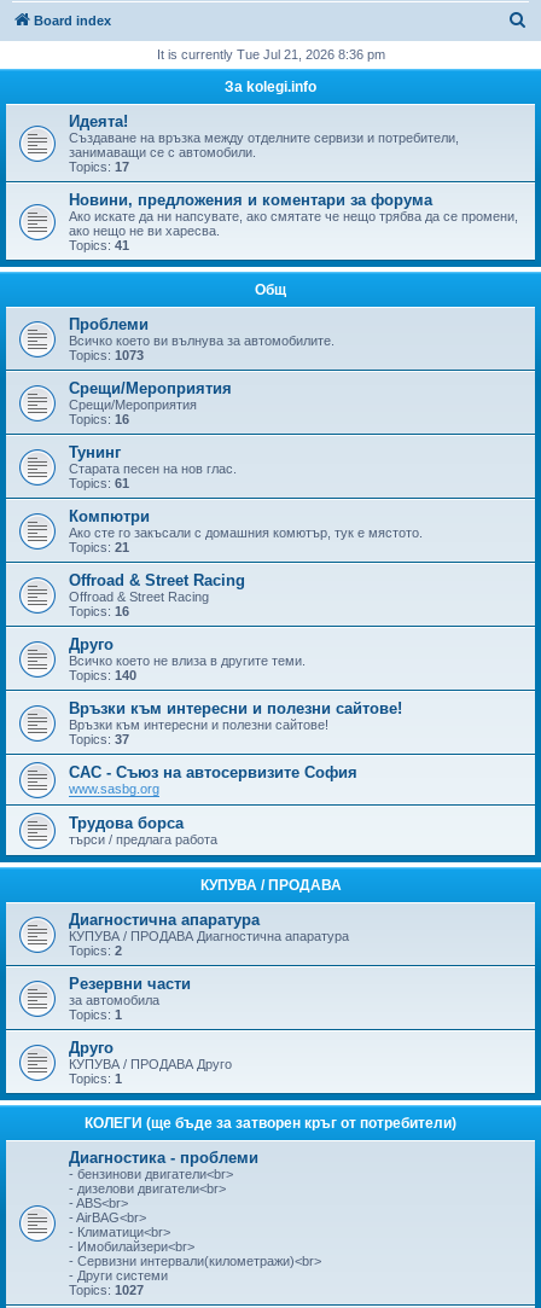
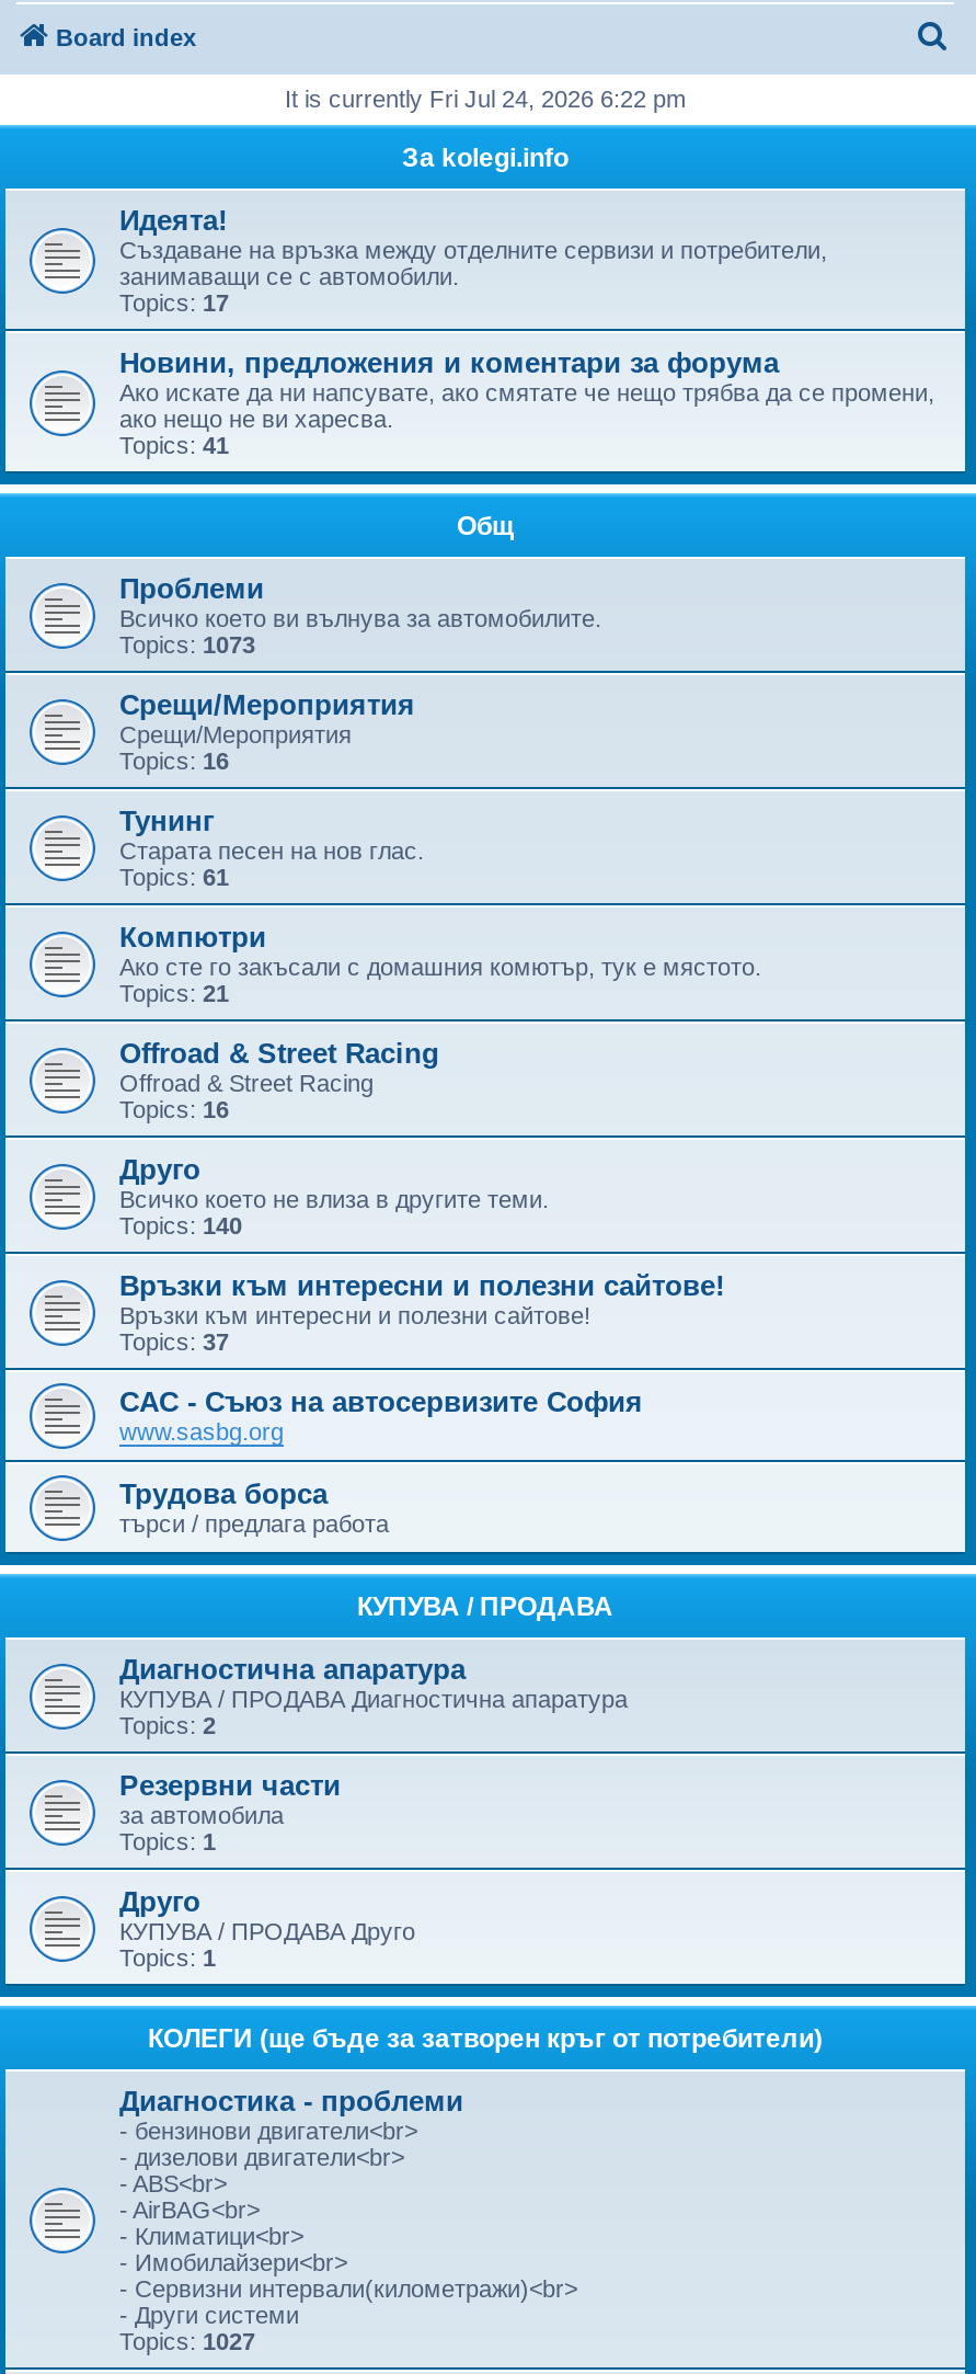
[156,47,385,62] It is currently Tue Jul 21, 2026 8:36 pm -> [285,85,686,112] It is currently Fri Jul 24, 2026 6:22 pm

